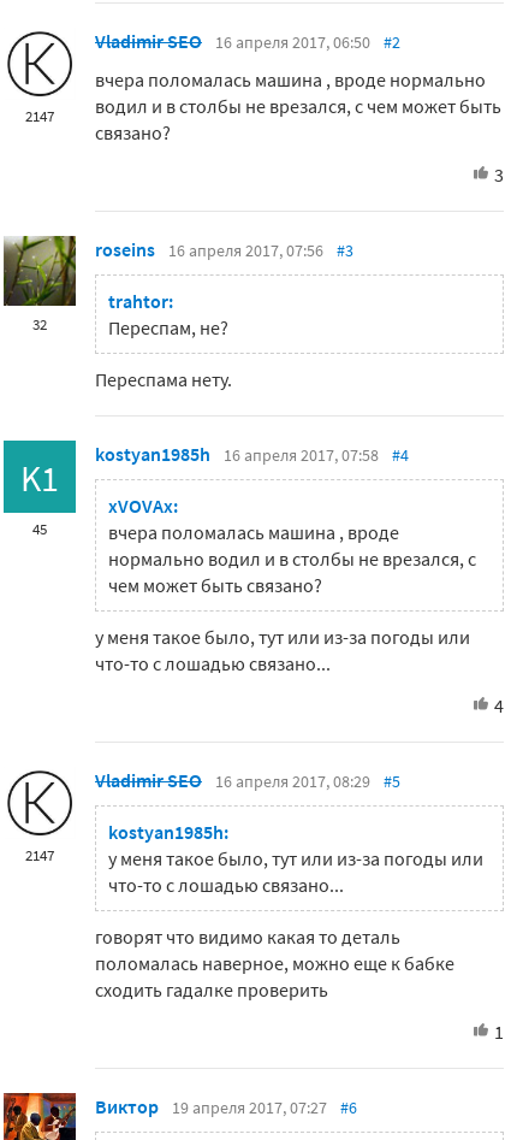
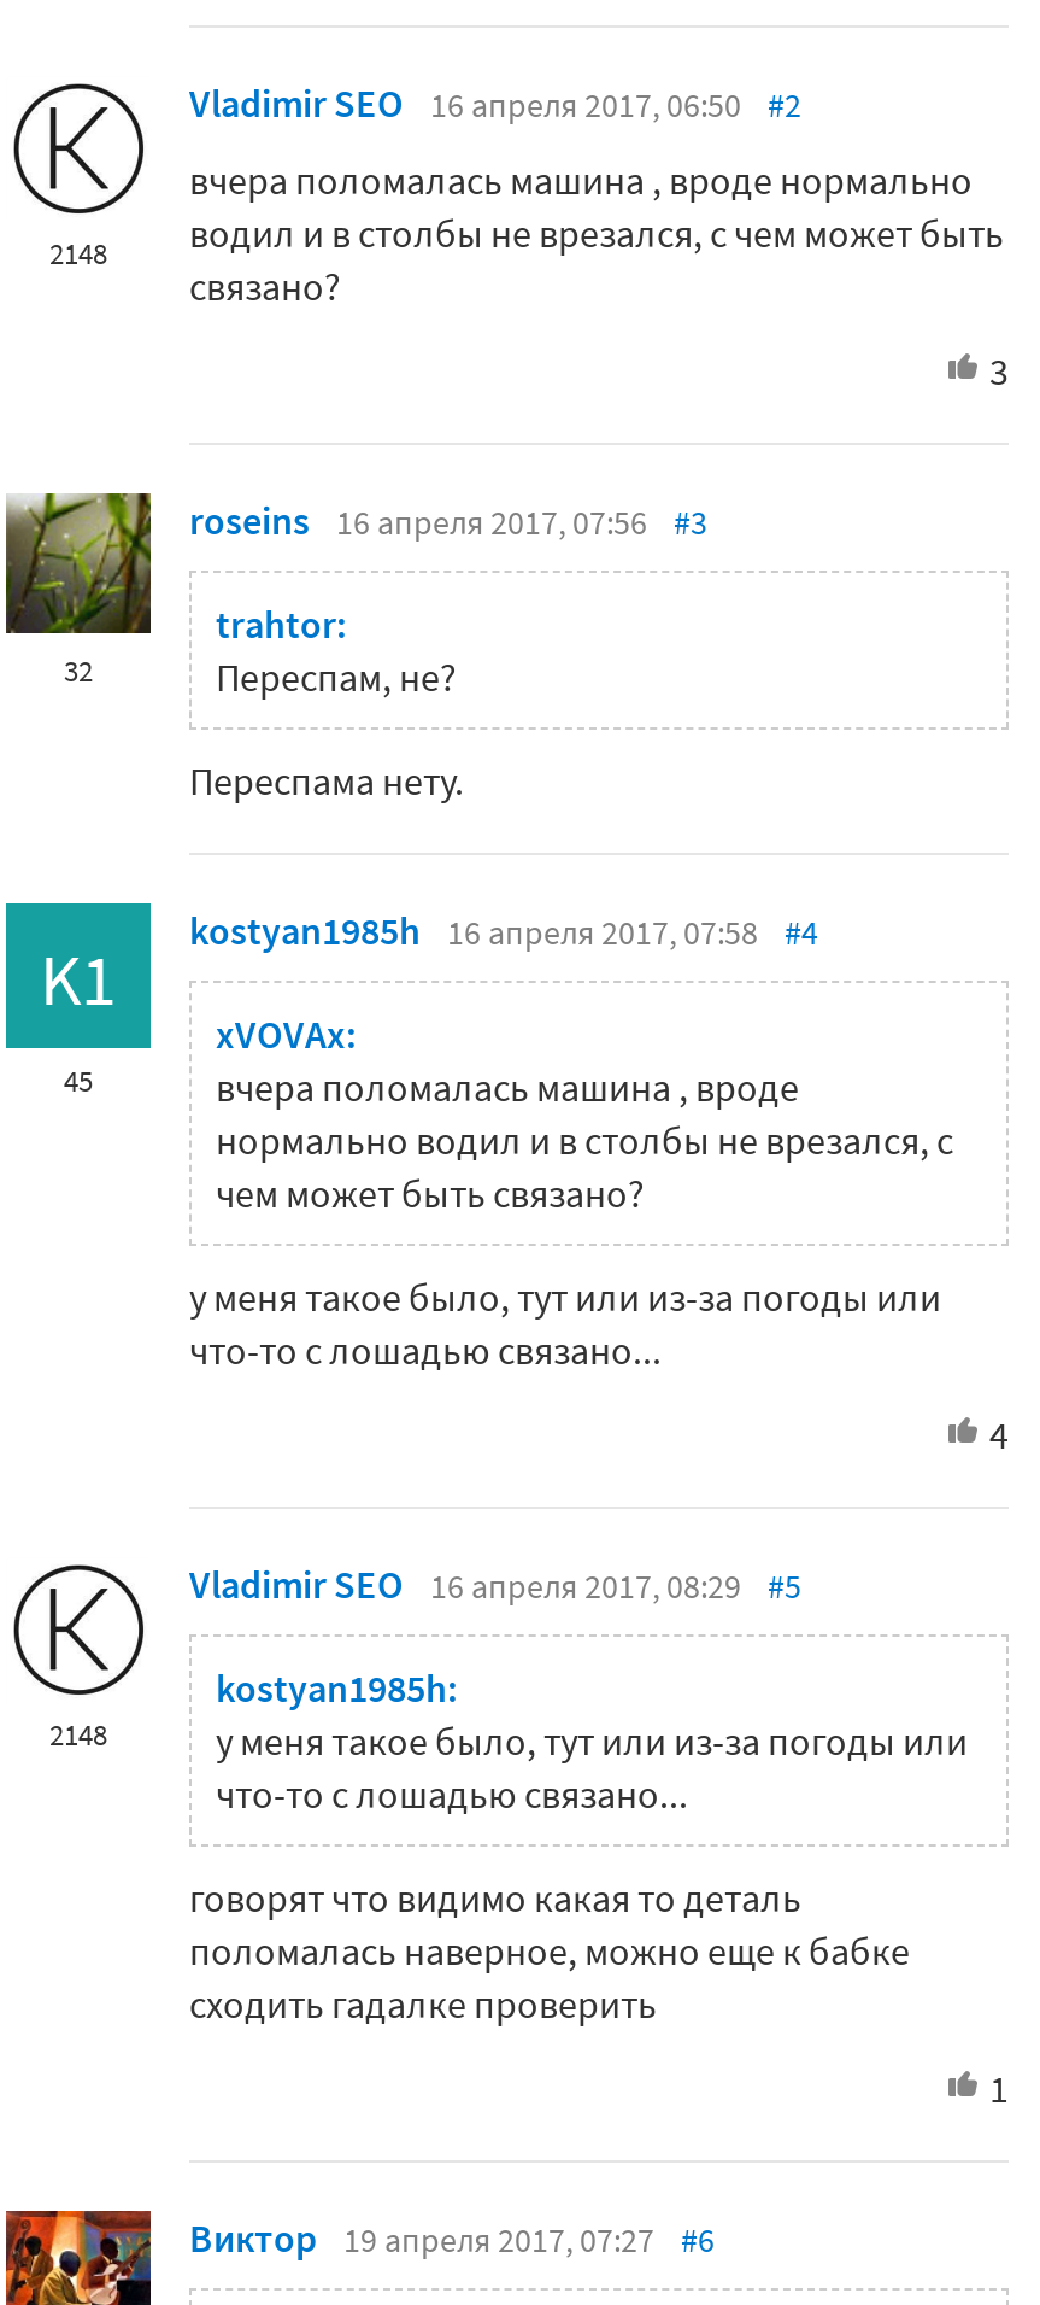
[25,107,54,125] 2147 -> [49,235,107,271] 2148
[25,846,54,864] 2147 -> [49,1716,107,1753] 2148

